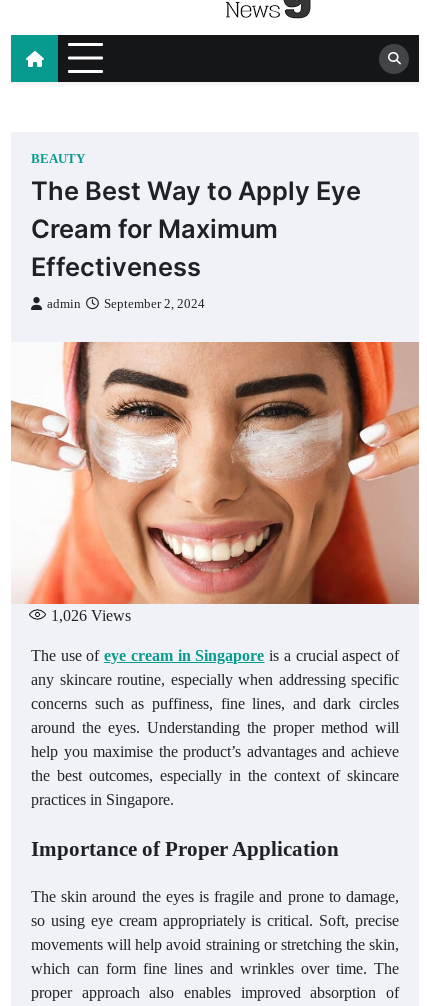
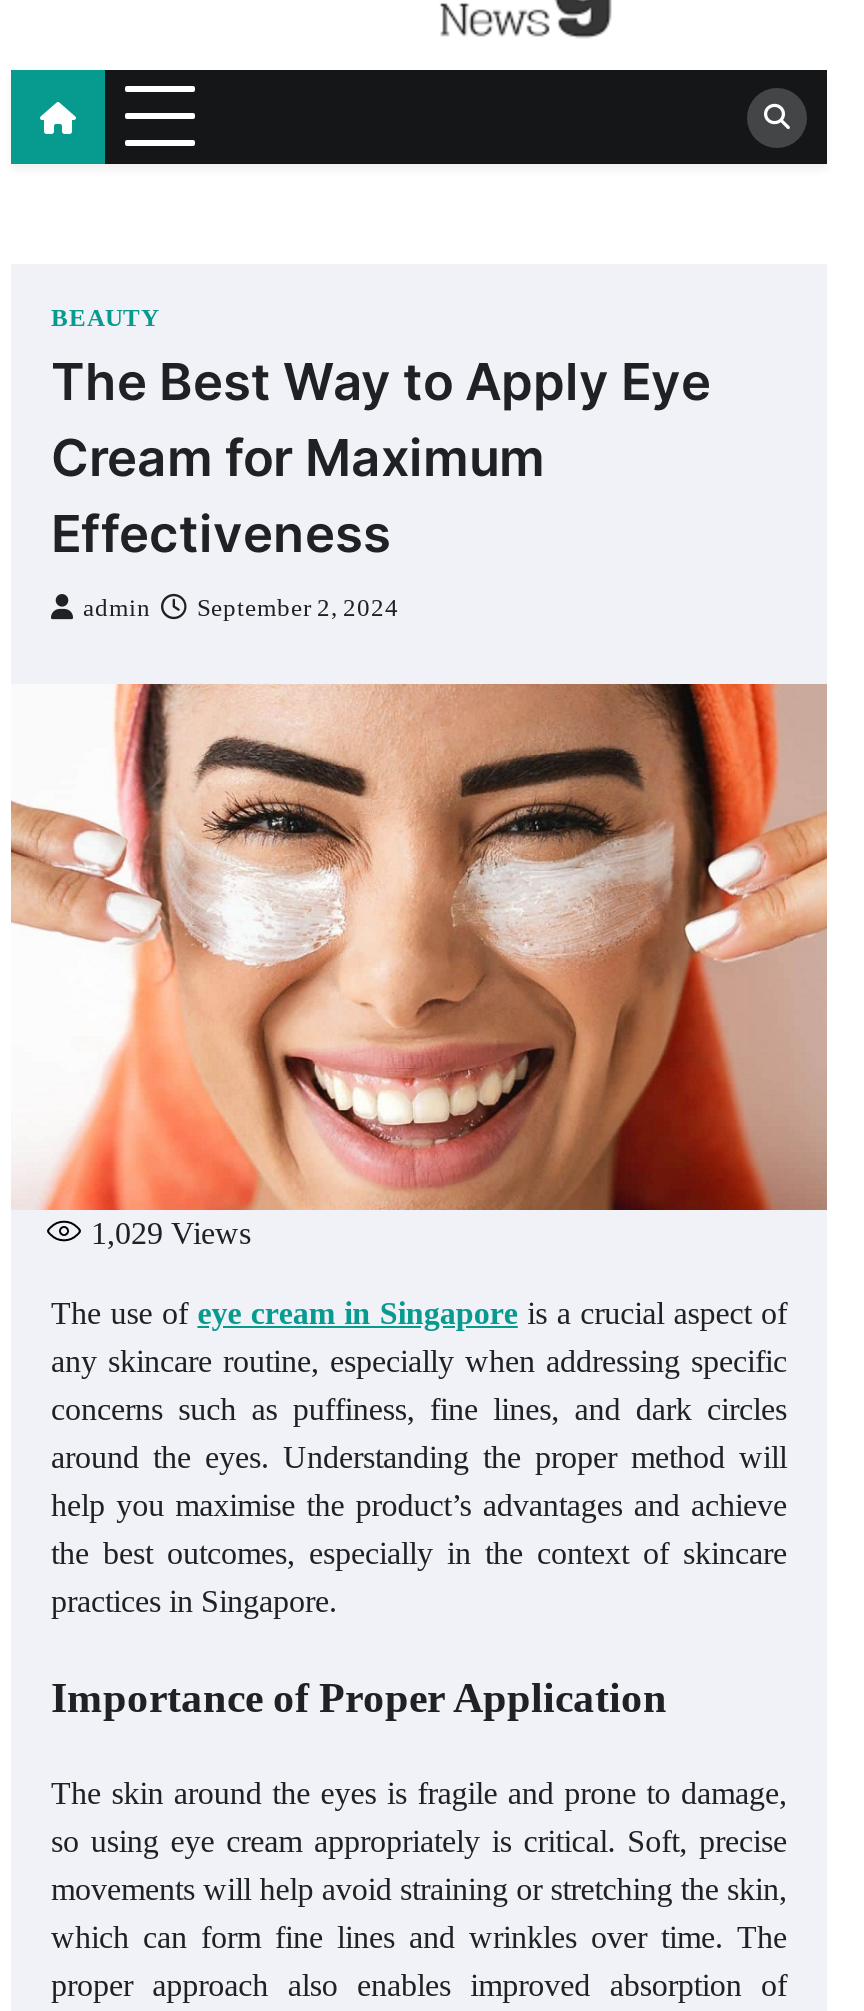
[51,607,131,624] 1,026 Views -> [91,1215,251,1249] 1,029 Views

